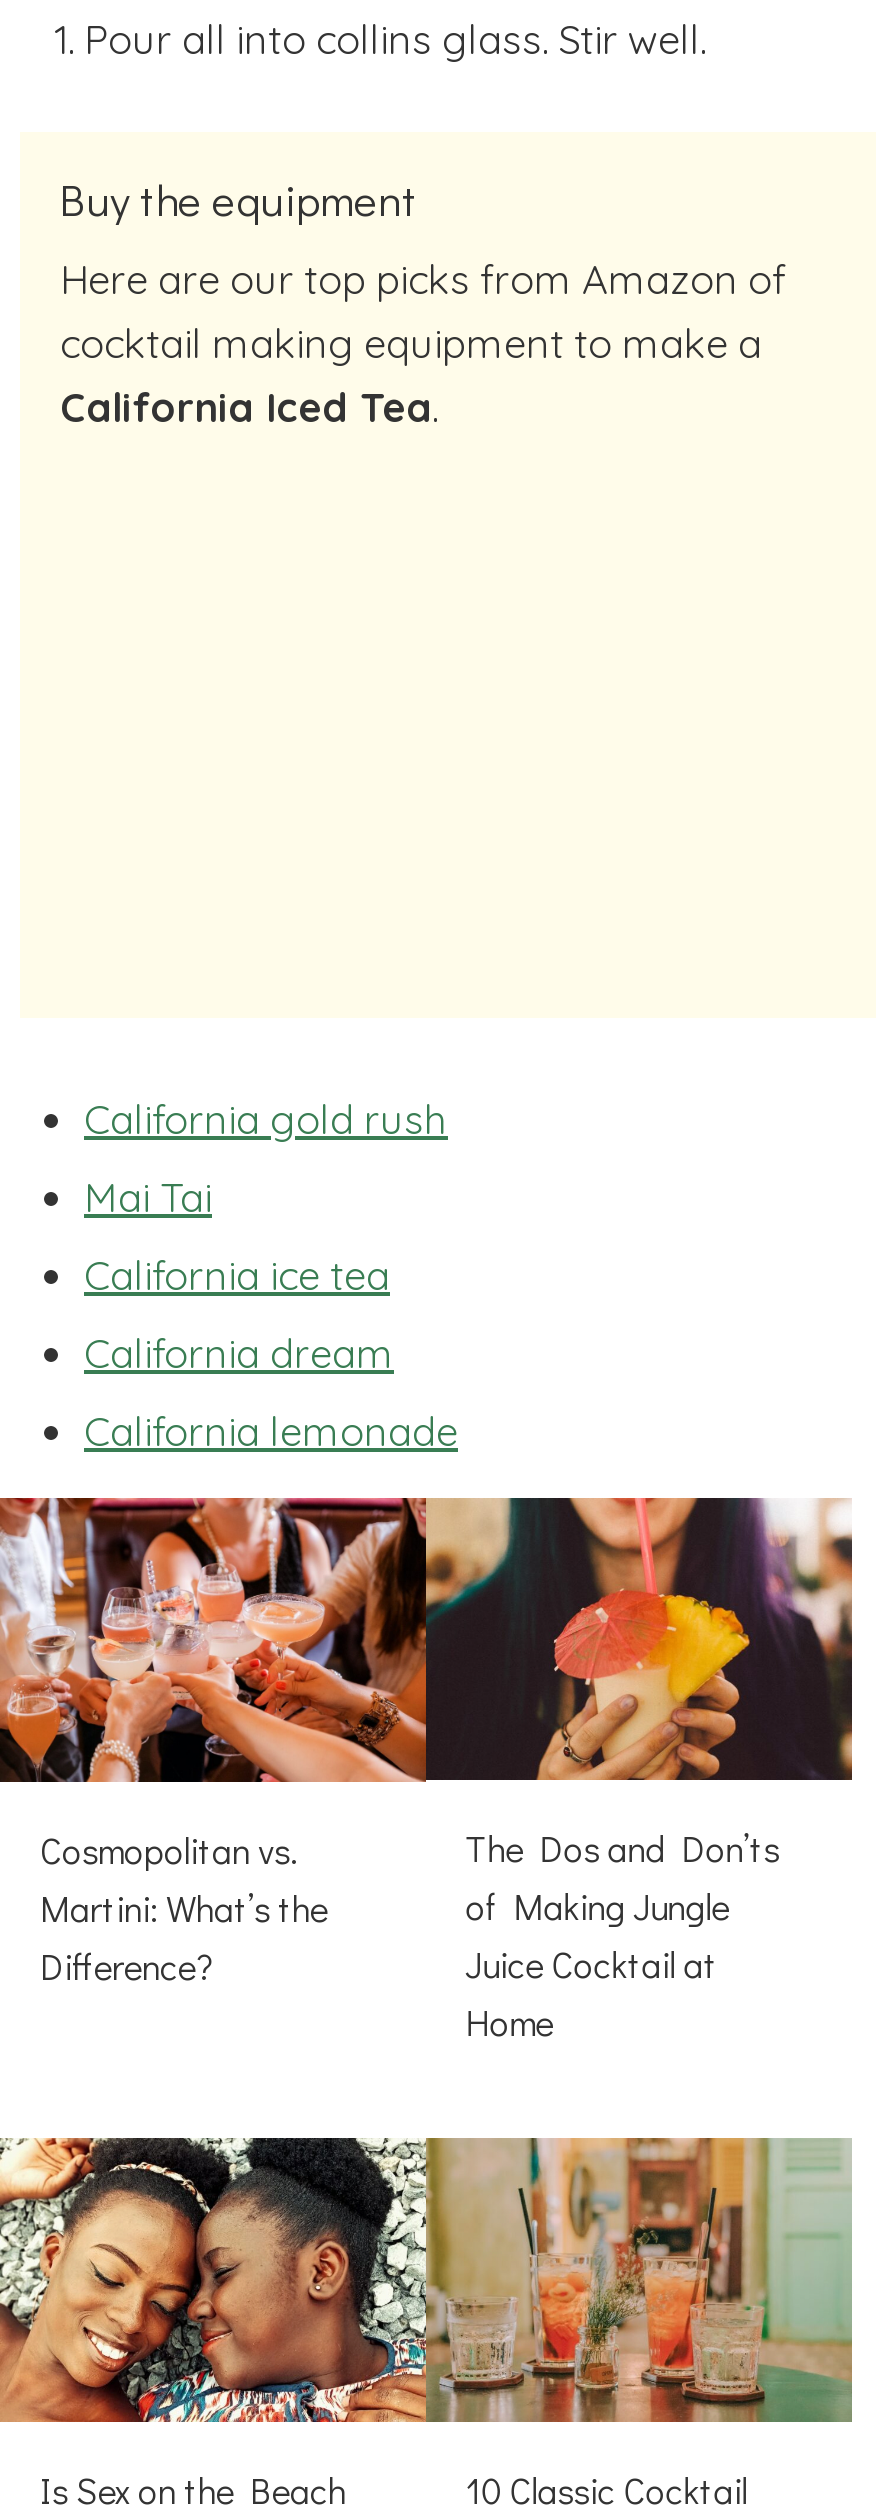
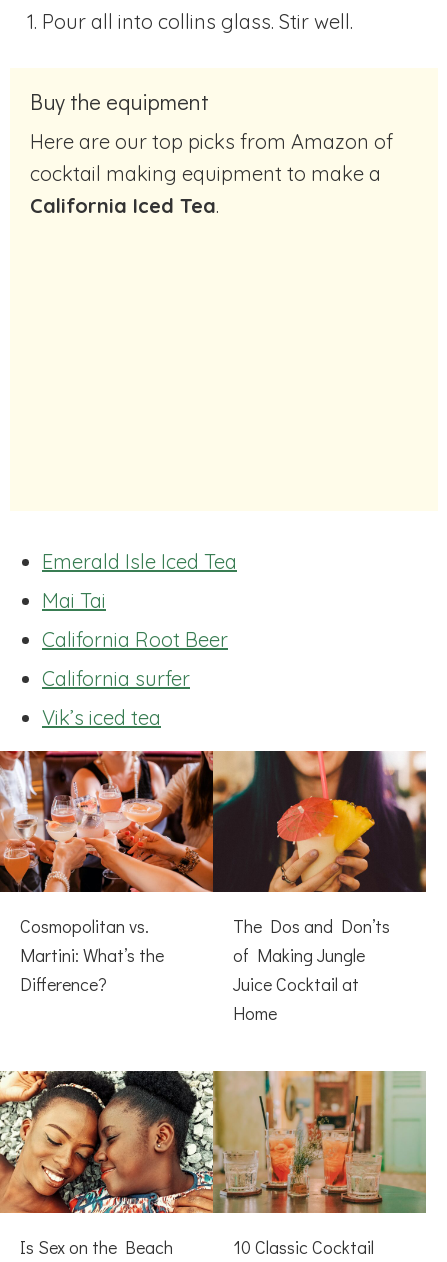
[84,1093,448,1143] California gold rush -> [42,549,237,574] Emerald Isle Iced Tea
[84,1249,390,1299] California ice tea -> [42,627,228,652] California Root Beer
[84,1327,394,1377] California dream -> [42,666,190,691] California surfer
[84,1405,458,1455] California lemonade -> [42,705,161,730] Vik’s iced tea

